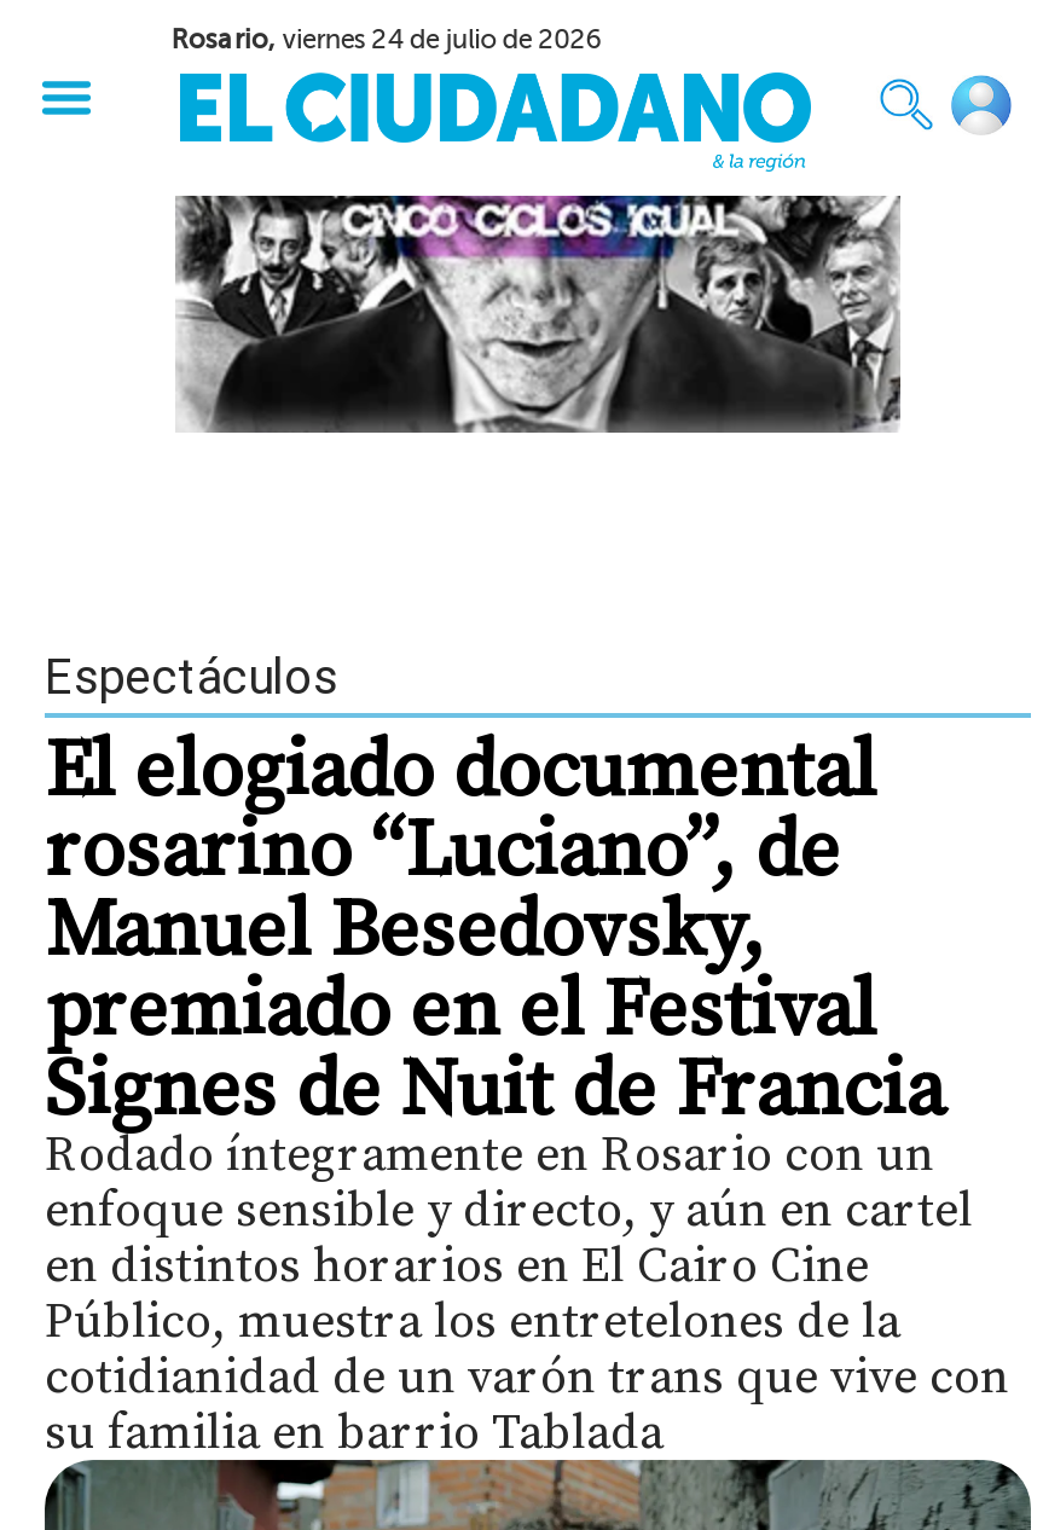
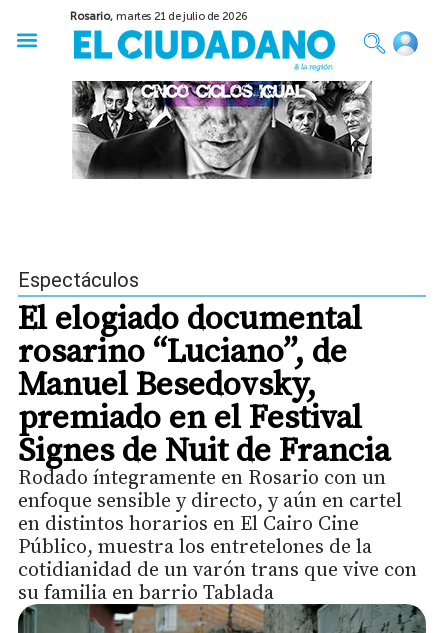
[171,24,602,56] Rosario, viernes 24 de julio de 2026 -> [70,10,248,23] Rosario, martes 21 de julio de 2026

